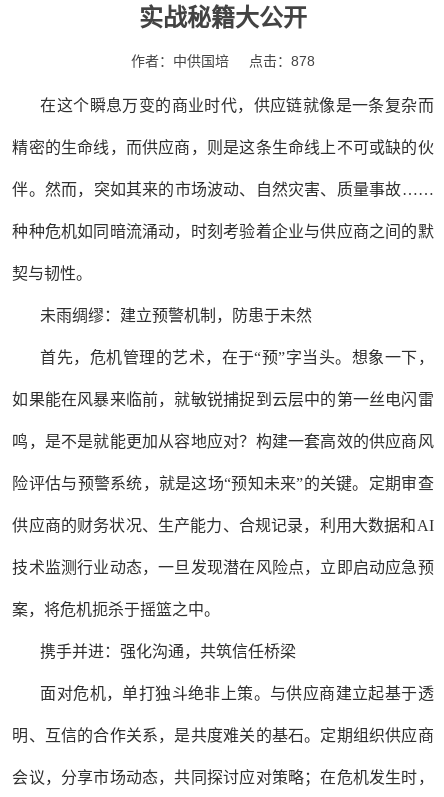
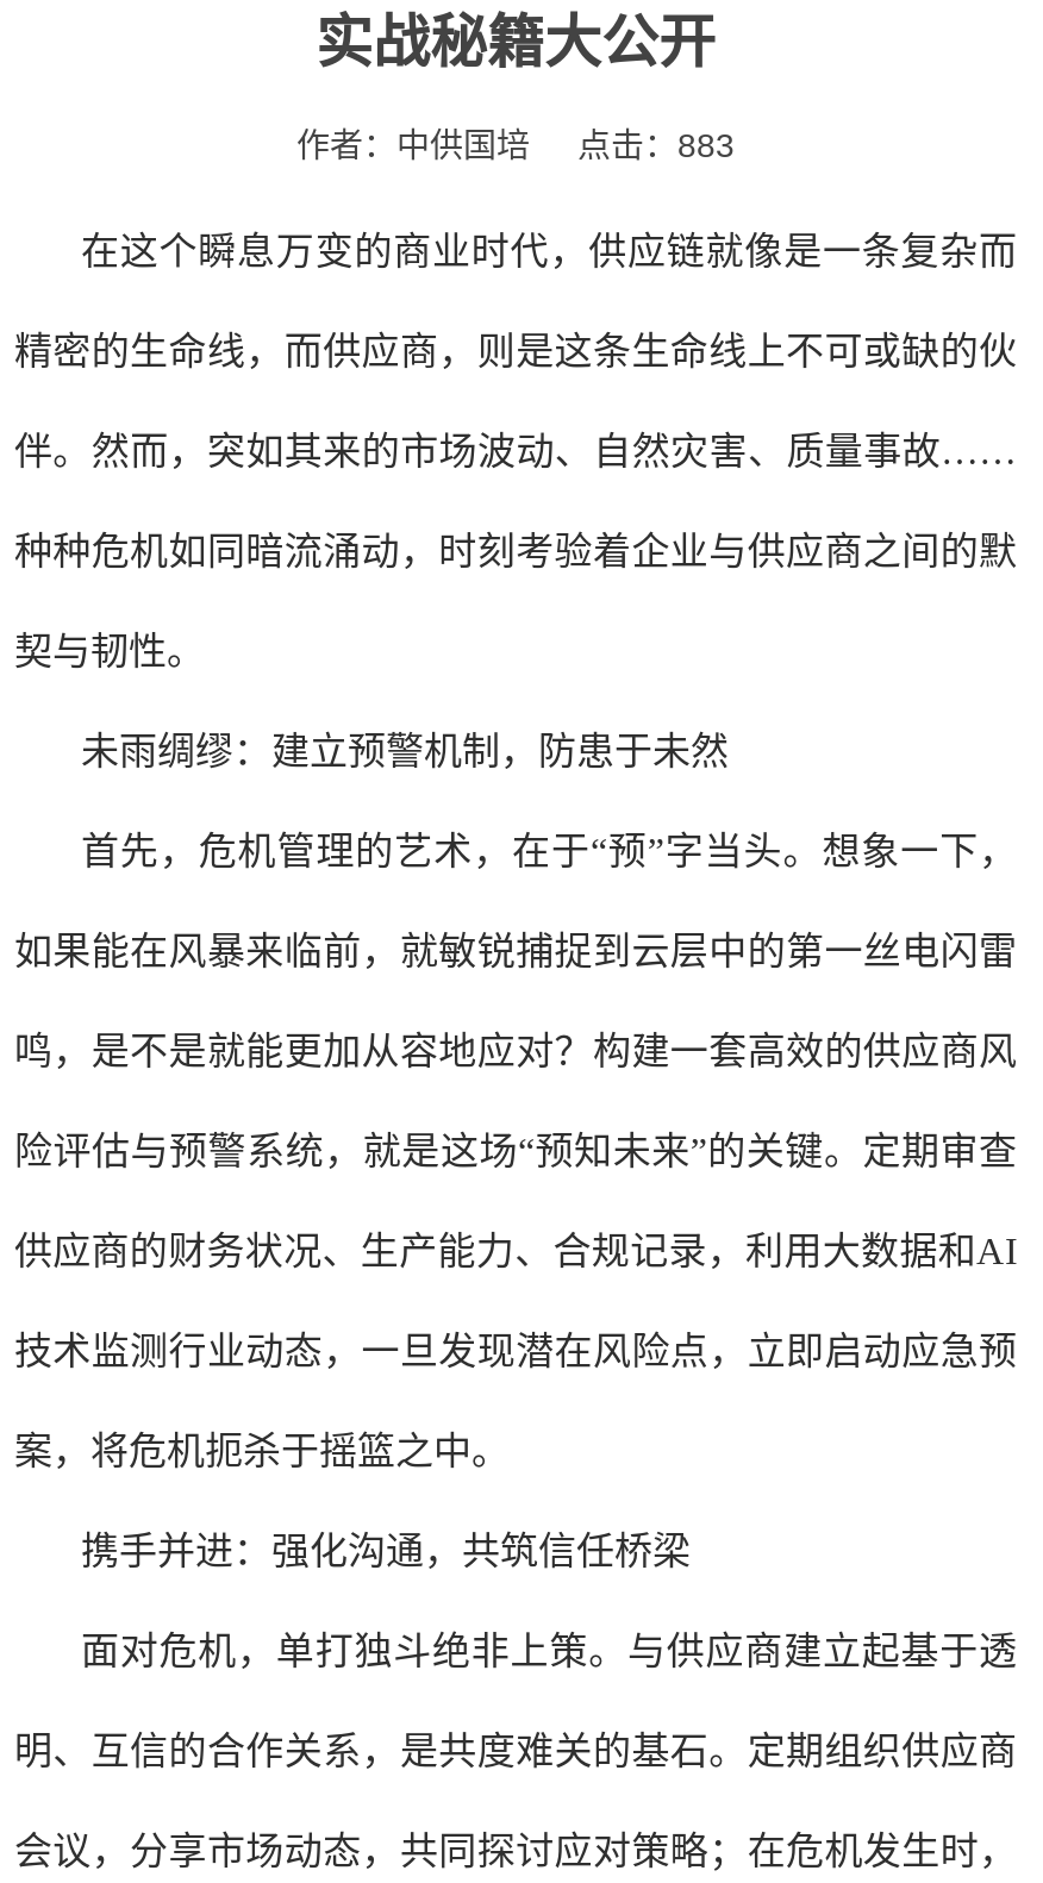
[131,53,315,69] 作者：中供国培 点击：878 -> [296,126,735,164] 作者：中供国培 点击：883

